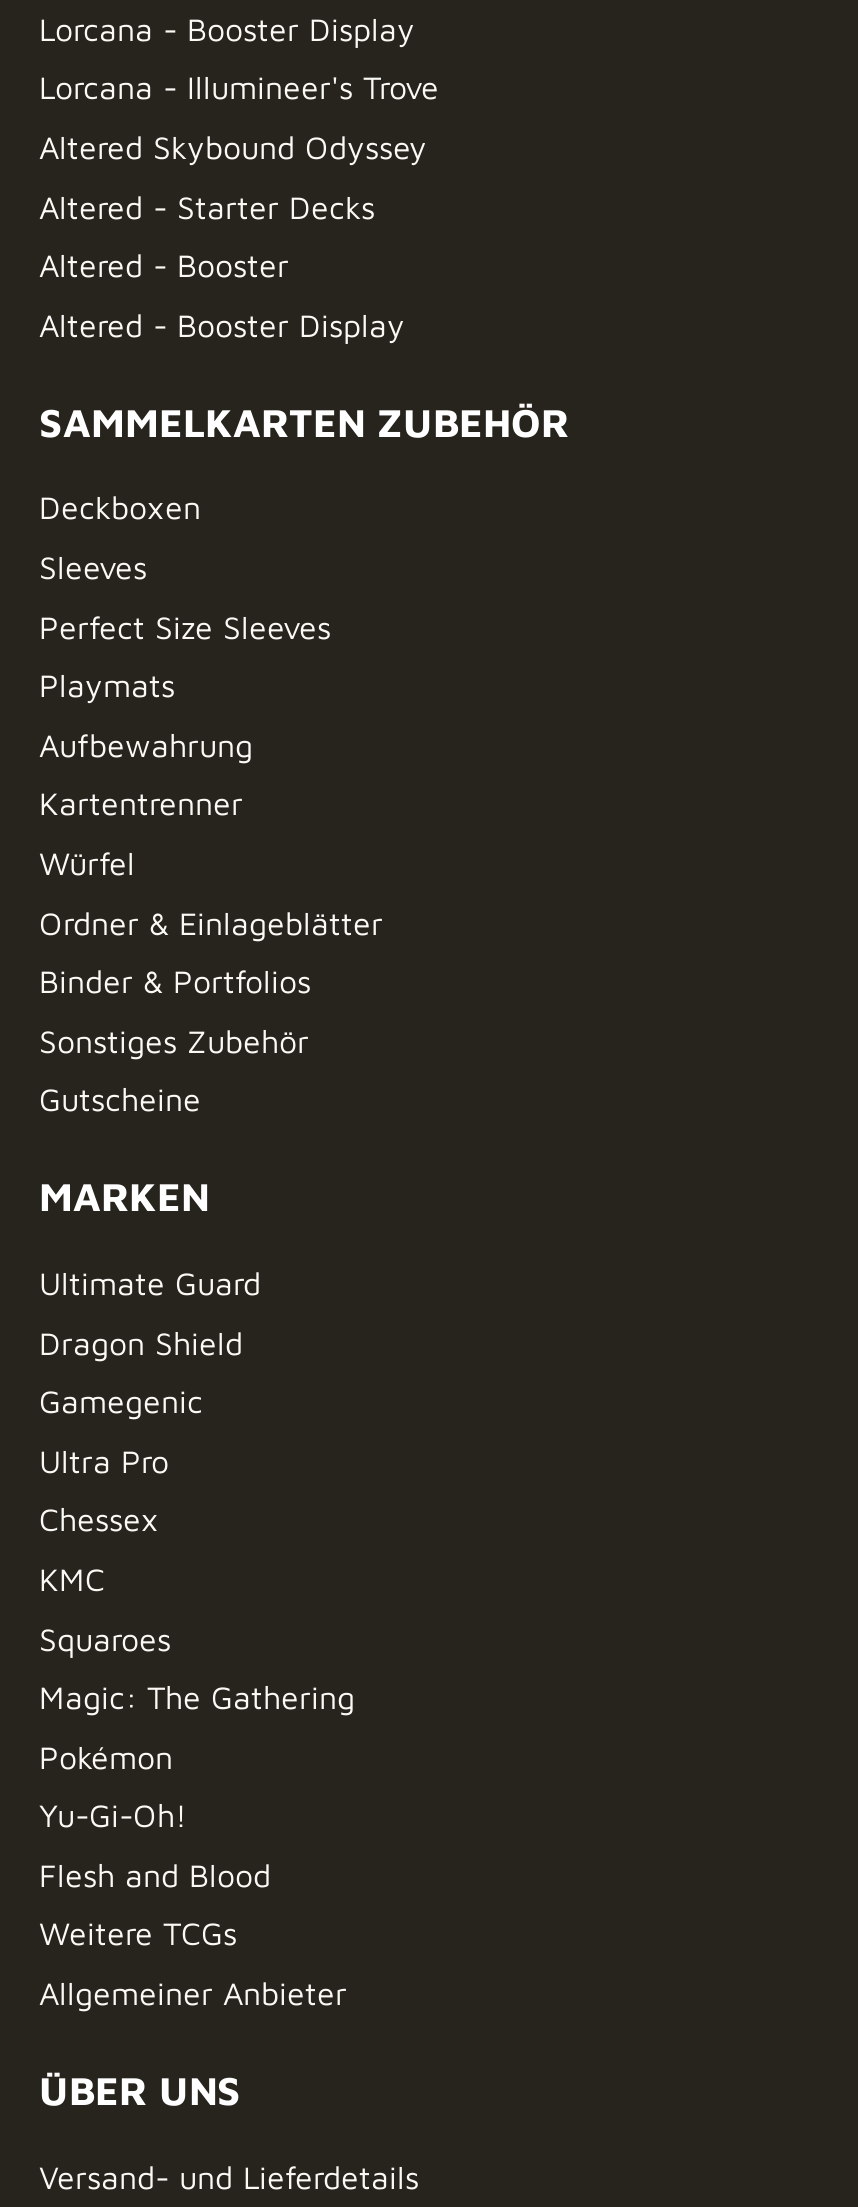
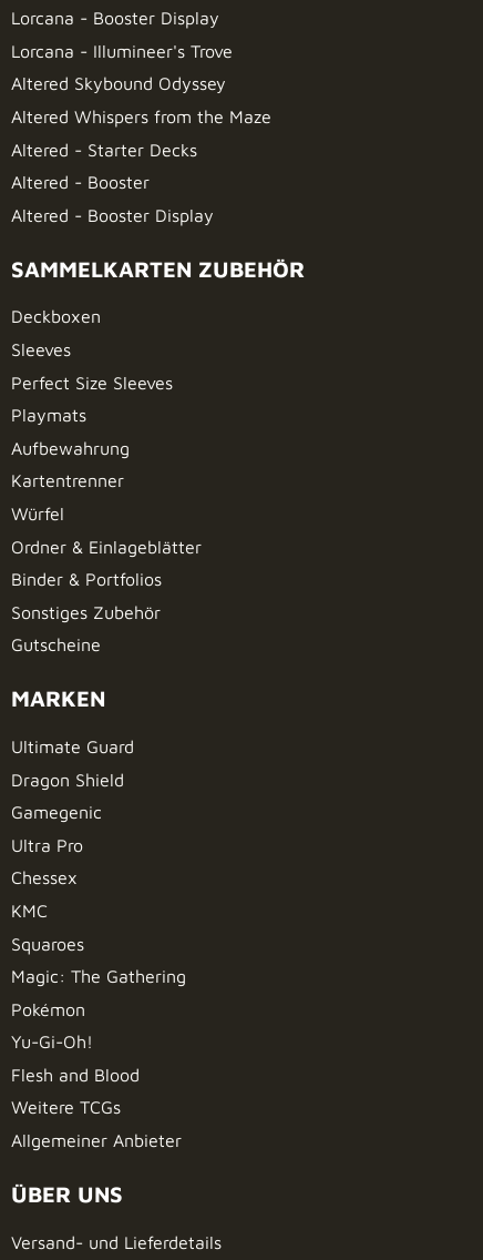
none -> [11,106,271,126] Altered Whispers from the Maze

